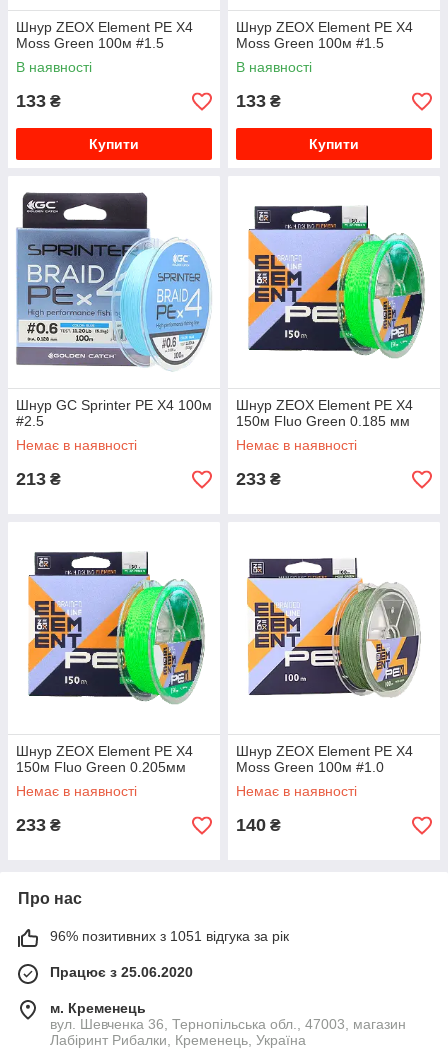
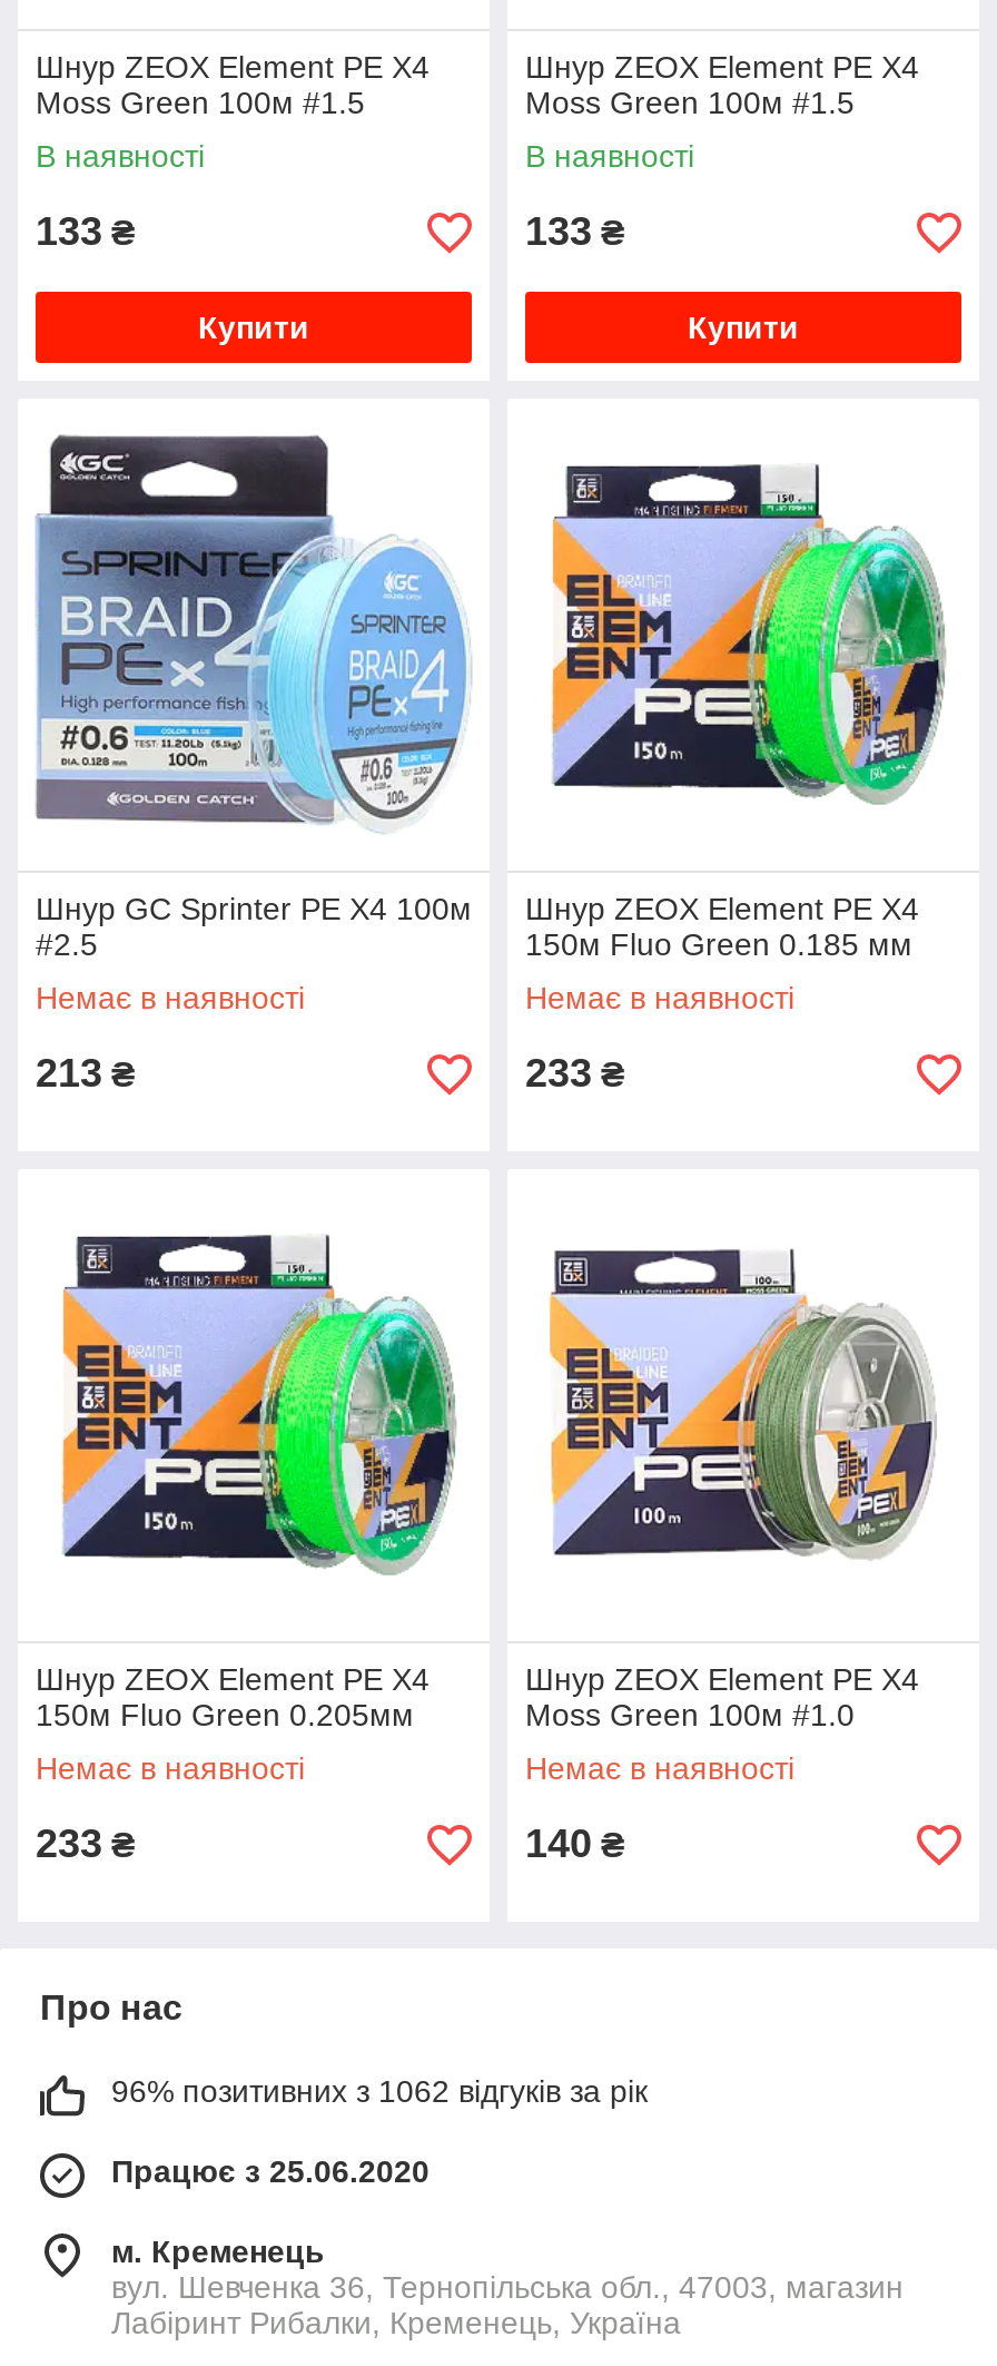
[50,928,289,944] 96% позитивних з 1051 відгука за рік -> [111,2073,648,2109] 96% позитивних з 1062 відгуків за рік

